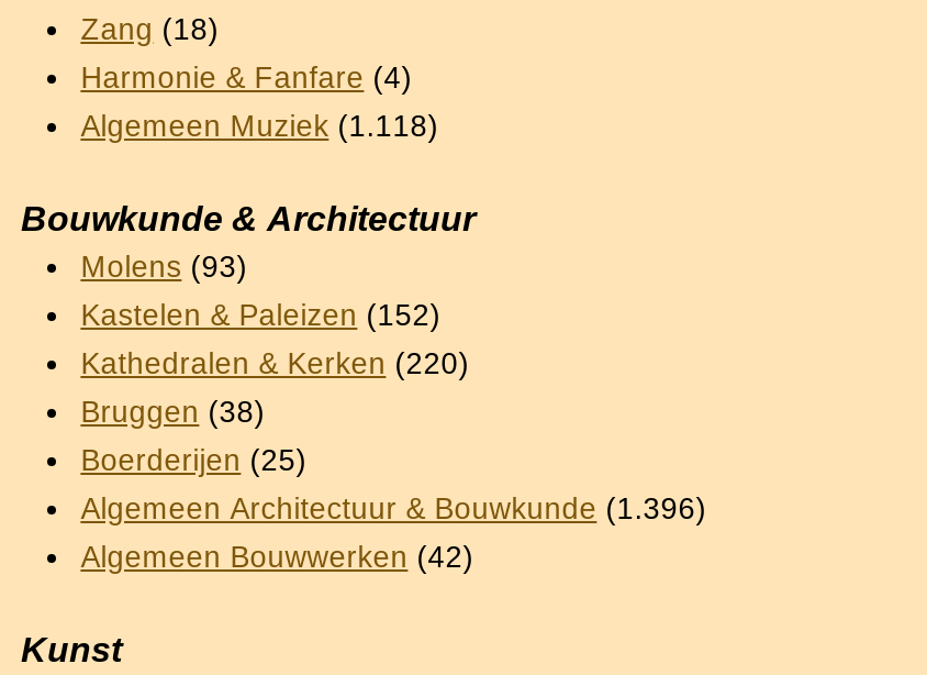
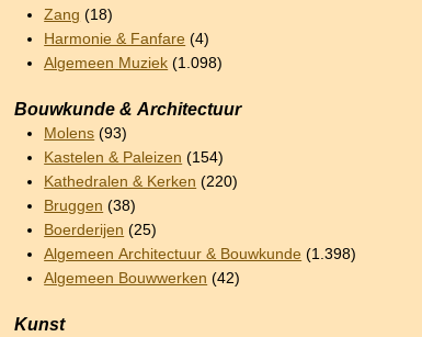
[81,109,439,142] Algemeen Muziek (1.118) -> [44,55,223,71] Algemeen Muziek (1.098)
[81,298,441,331] Kastelen & Paleizen (152) -> [44,149,224,165] Kastelen & Paleizen (154)
[81,492,707,525] Algemeen Architectuur & Bouwkunde (1.396) -> [44,246,356,262] Algemeen Architectuur & Bouwkunde (1.398)

